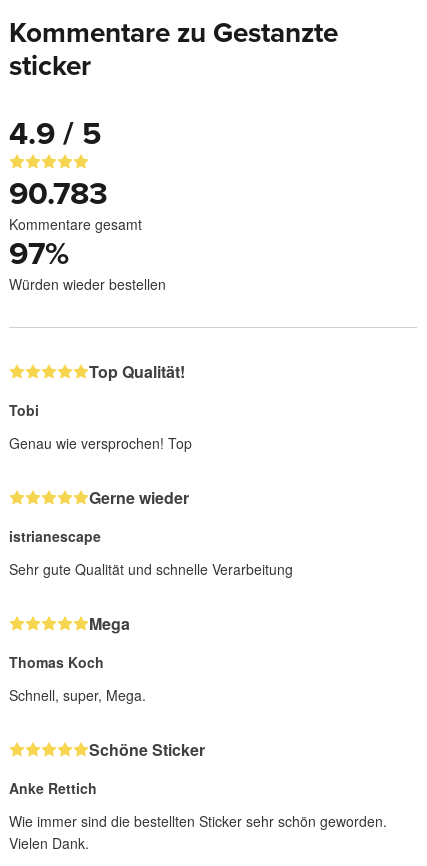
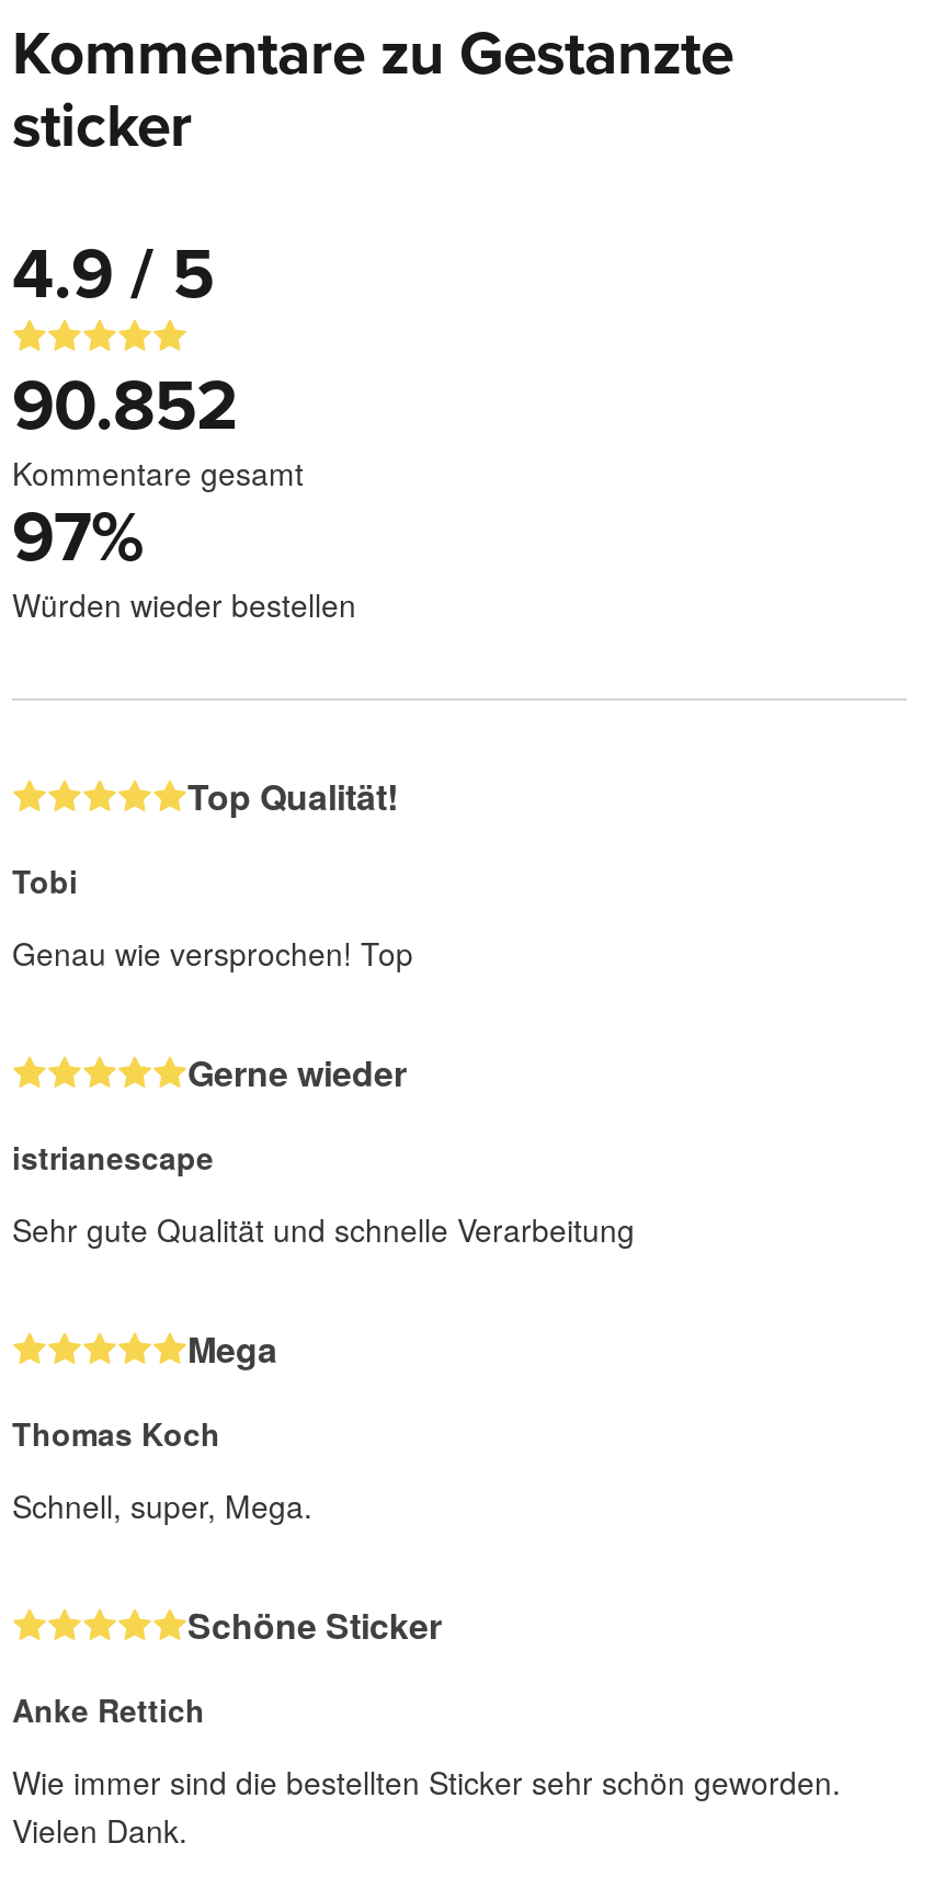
[9,175,108,213] 90.783 -> [12,366,238,449] 90.852

